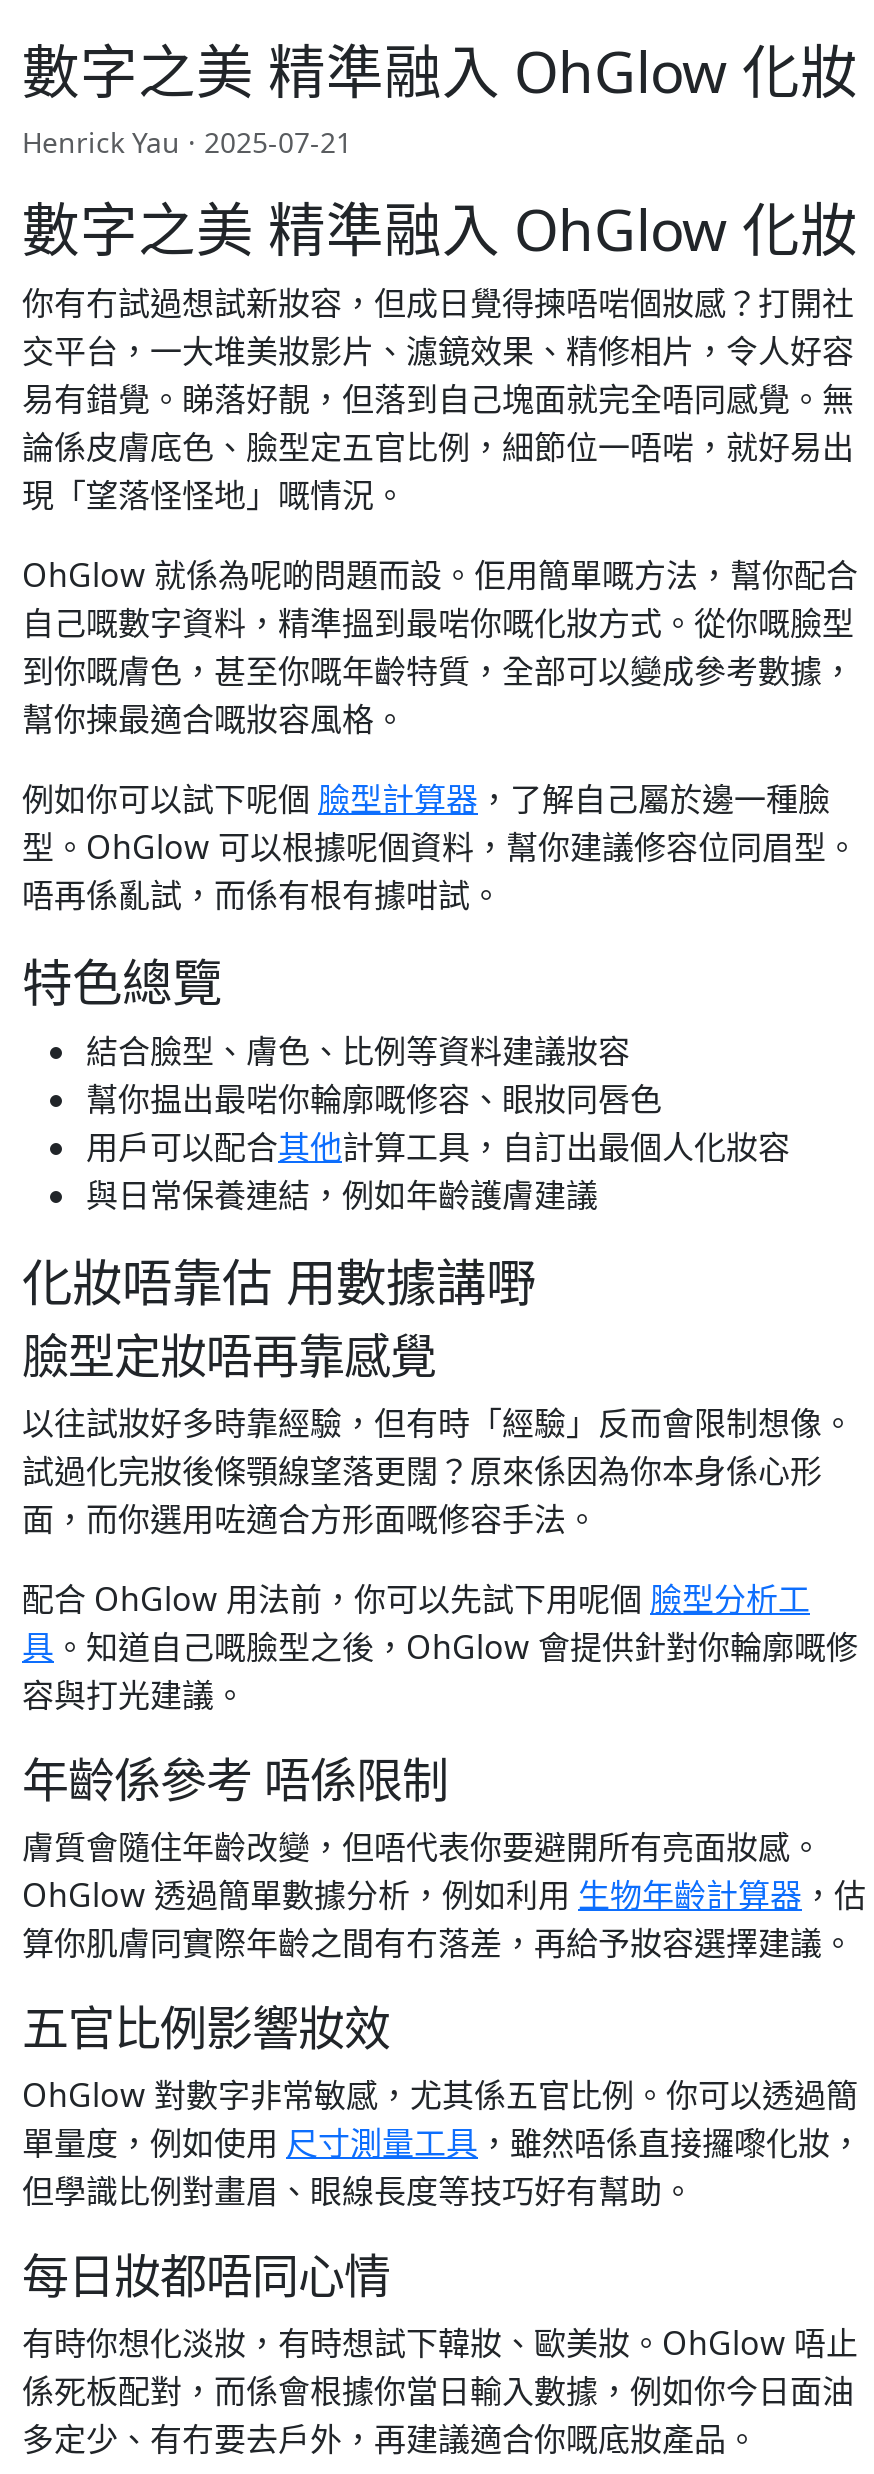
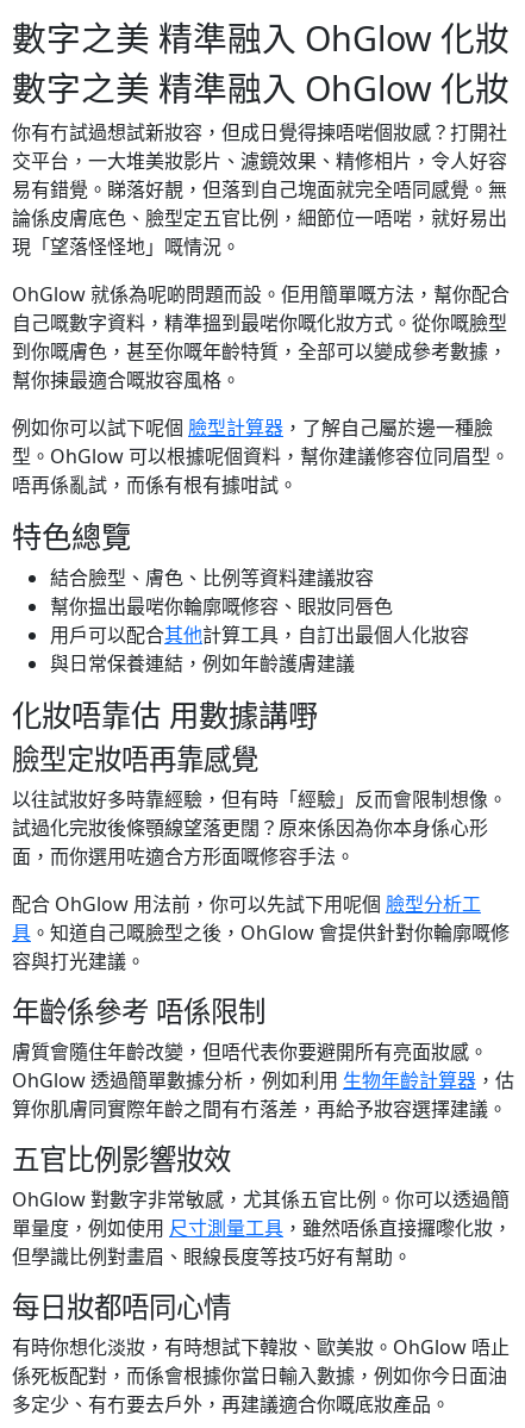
[22,123,352,161] Henrick Yau · 2025-07-21 -> none

